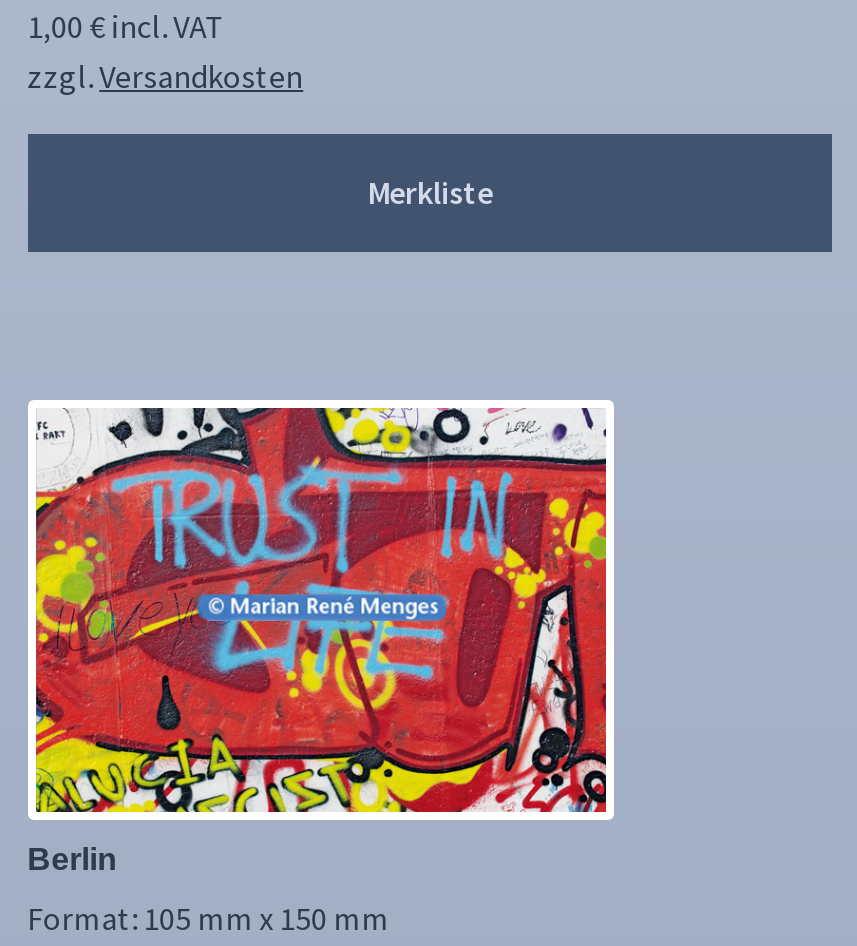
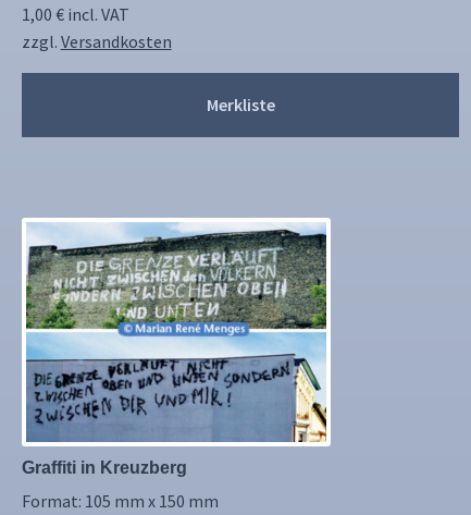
[27,400,616,876] [image] | Berlin -> [21,218,340,477] [image] | Graffiti in Kreuzberg

